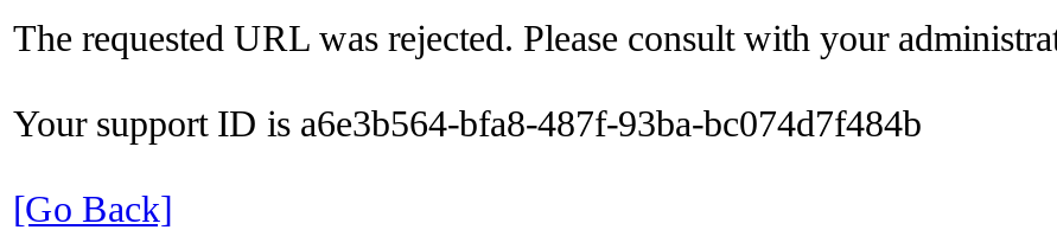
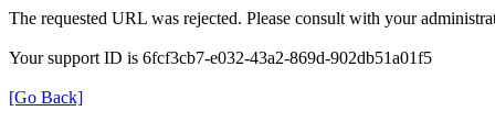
[13,103,922,143] Your support ID is a6e3b564-bfa8-487f-93ba-bc074d7f484b -> [9,48,432,67] Your support ID is 6fcf3cb7-e032-43a2-869d-902db51a01f5

